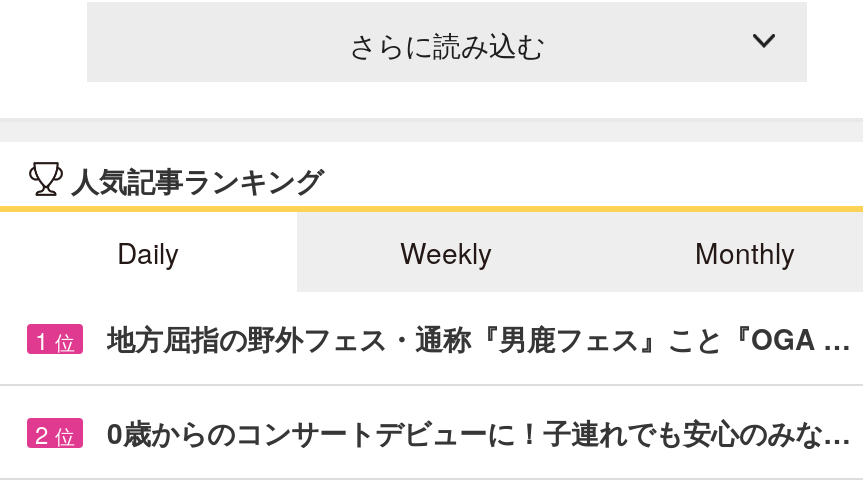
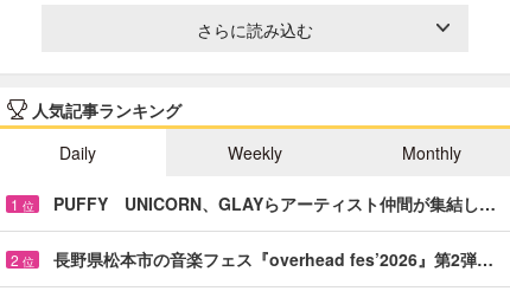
[107,318,851,358] 地方屈指の野外フェス・通称『男鹿フェス』こと『OGA … -> [53,191,496,215] PUFFY UNICORN、GLAYらアーティスト仲間が集結し…
[107,412,851,452] 0歳からのコンサートデビューに！子連れでも安心のみな… -> [53,247,493,271] 長野県松本市の音楽フェス『overhead fes’2026』第2弾…

